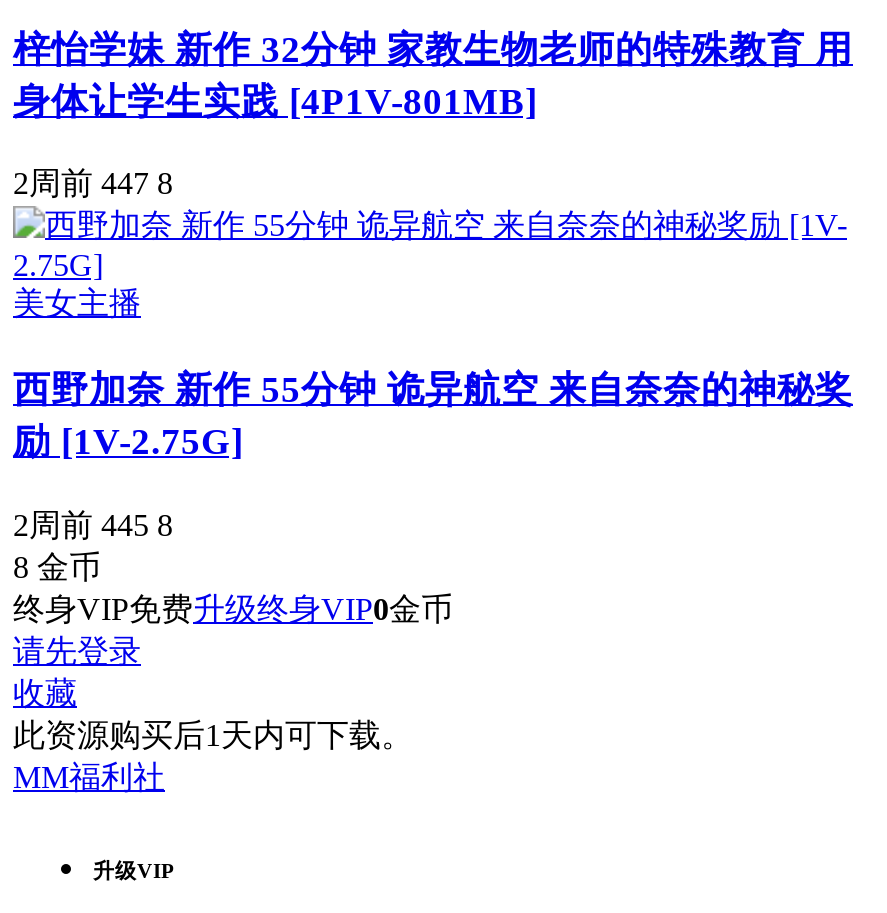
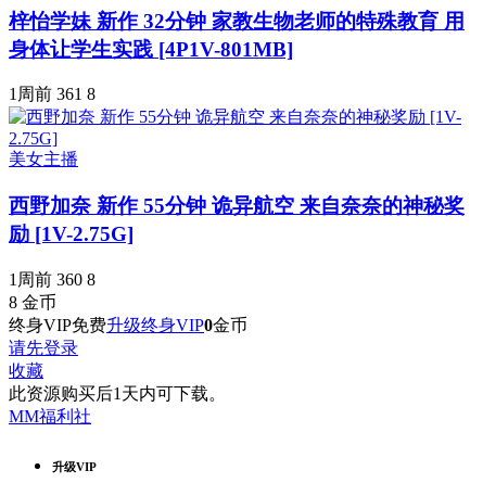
[13,167,173,201] 2周前447 8 -> [9,85,96,104] 1周前361 8
[13,508,173,542] 2周前445 8 -> [9,270,96,289] 1周前360 8

